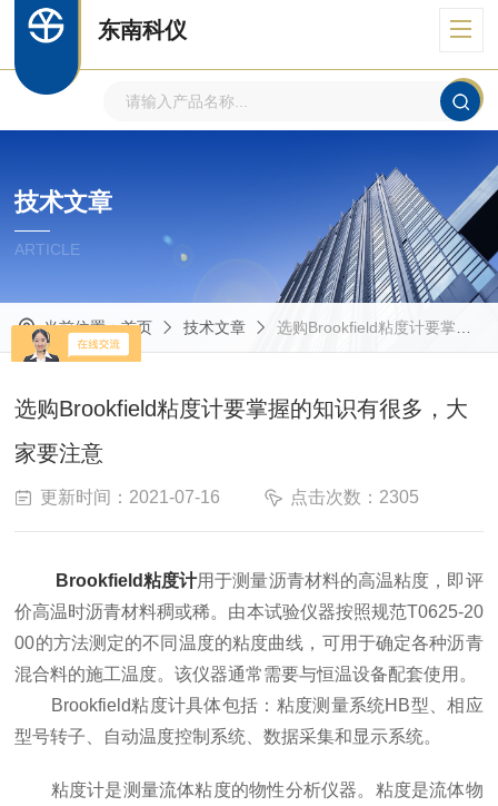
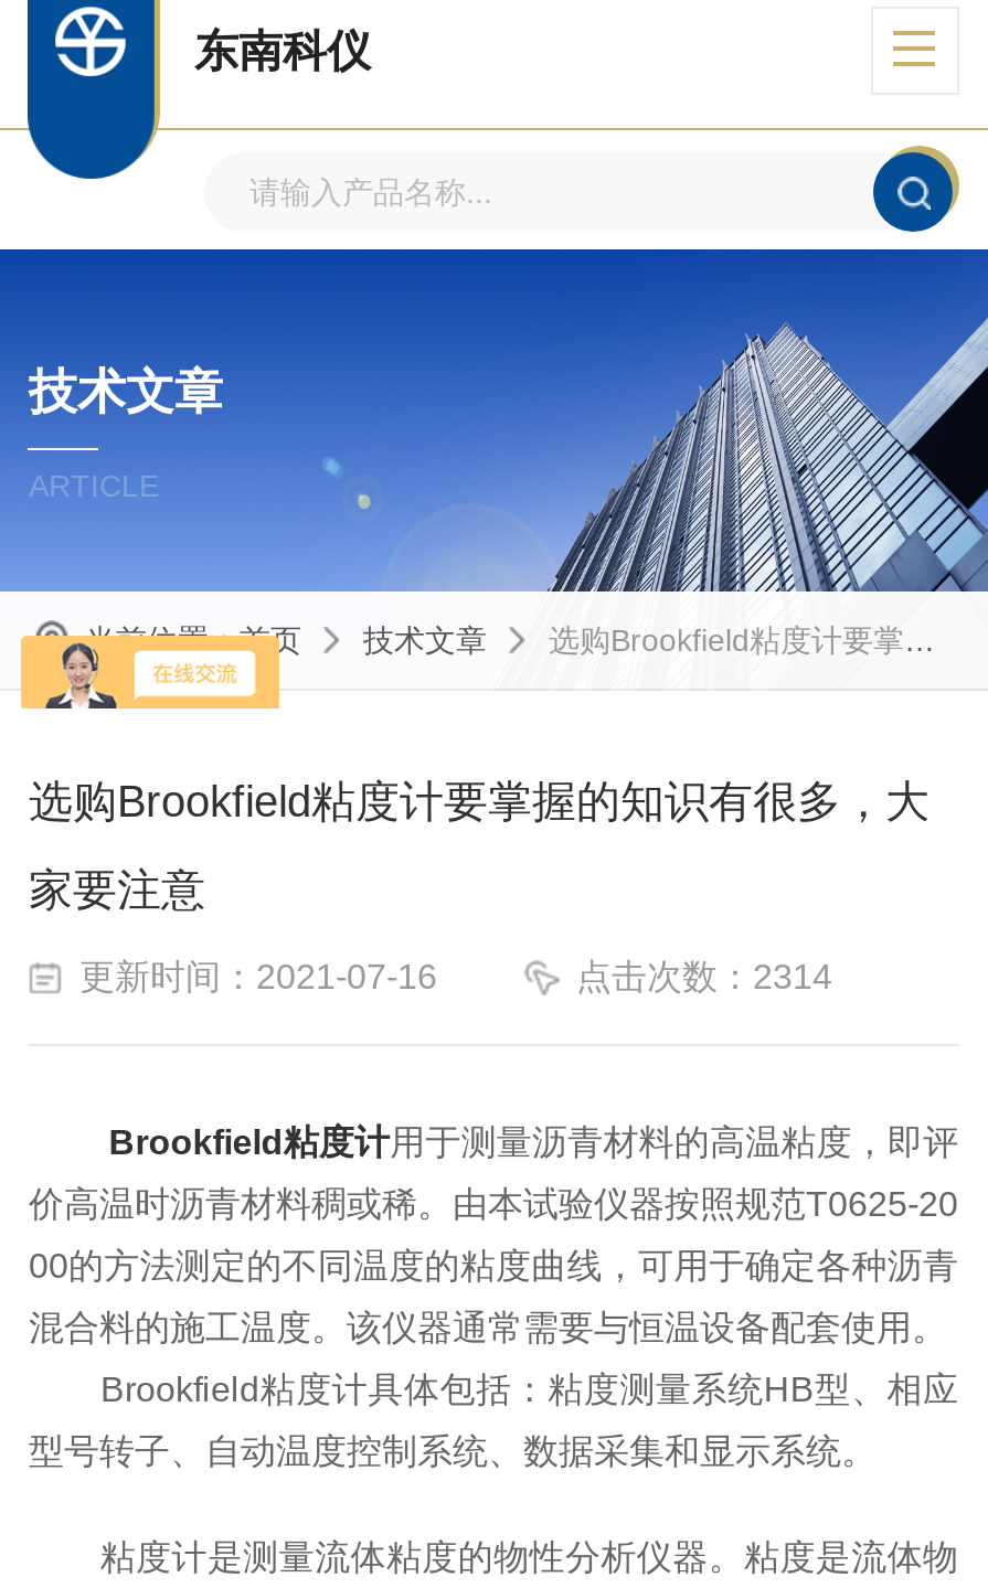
[291,488,420,507] 点击次数：2305 -> [576,958,832,995] 点击次数：2314

